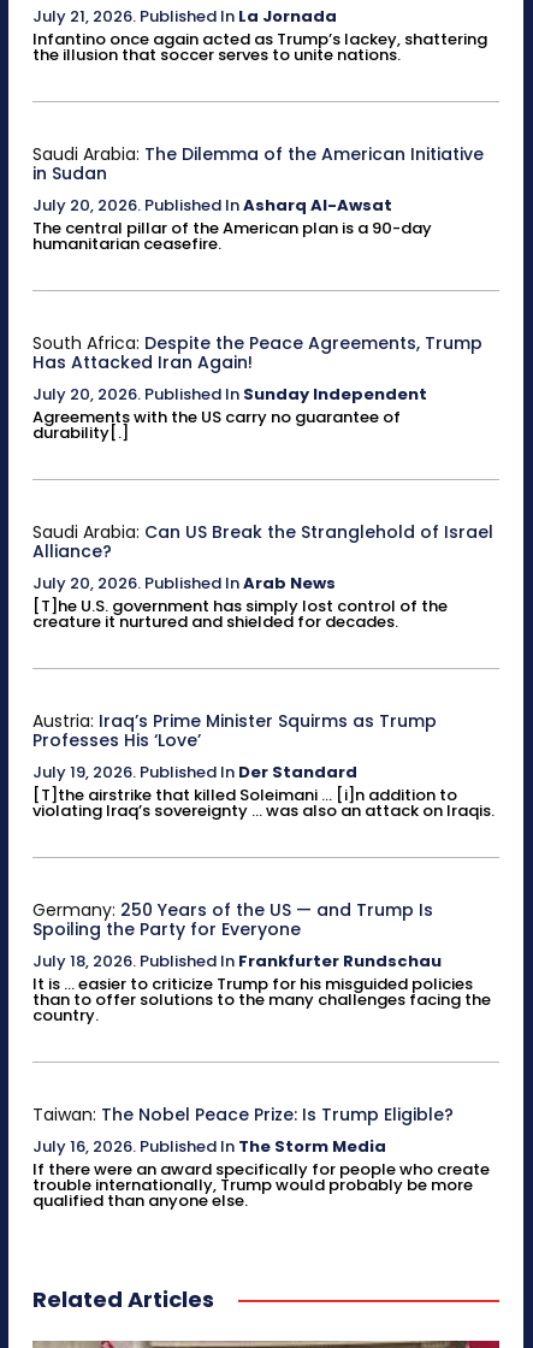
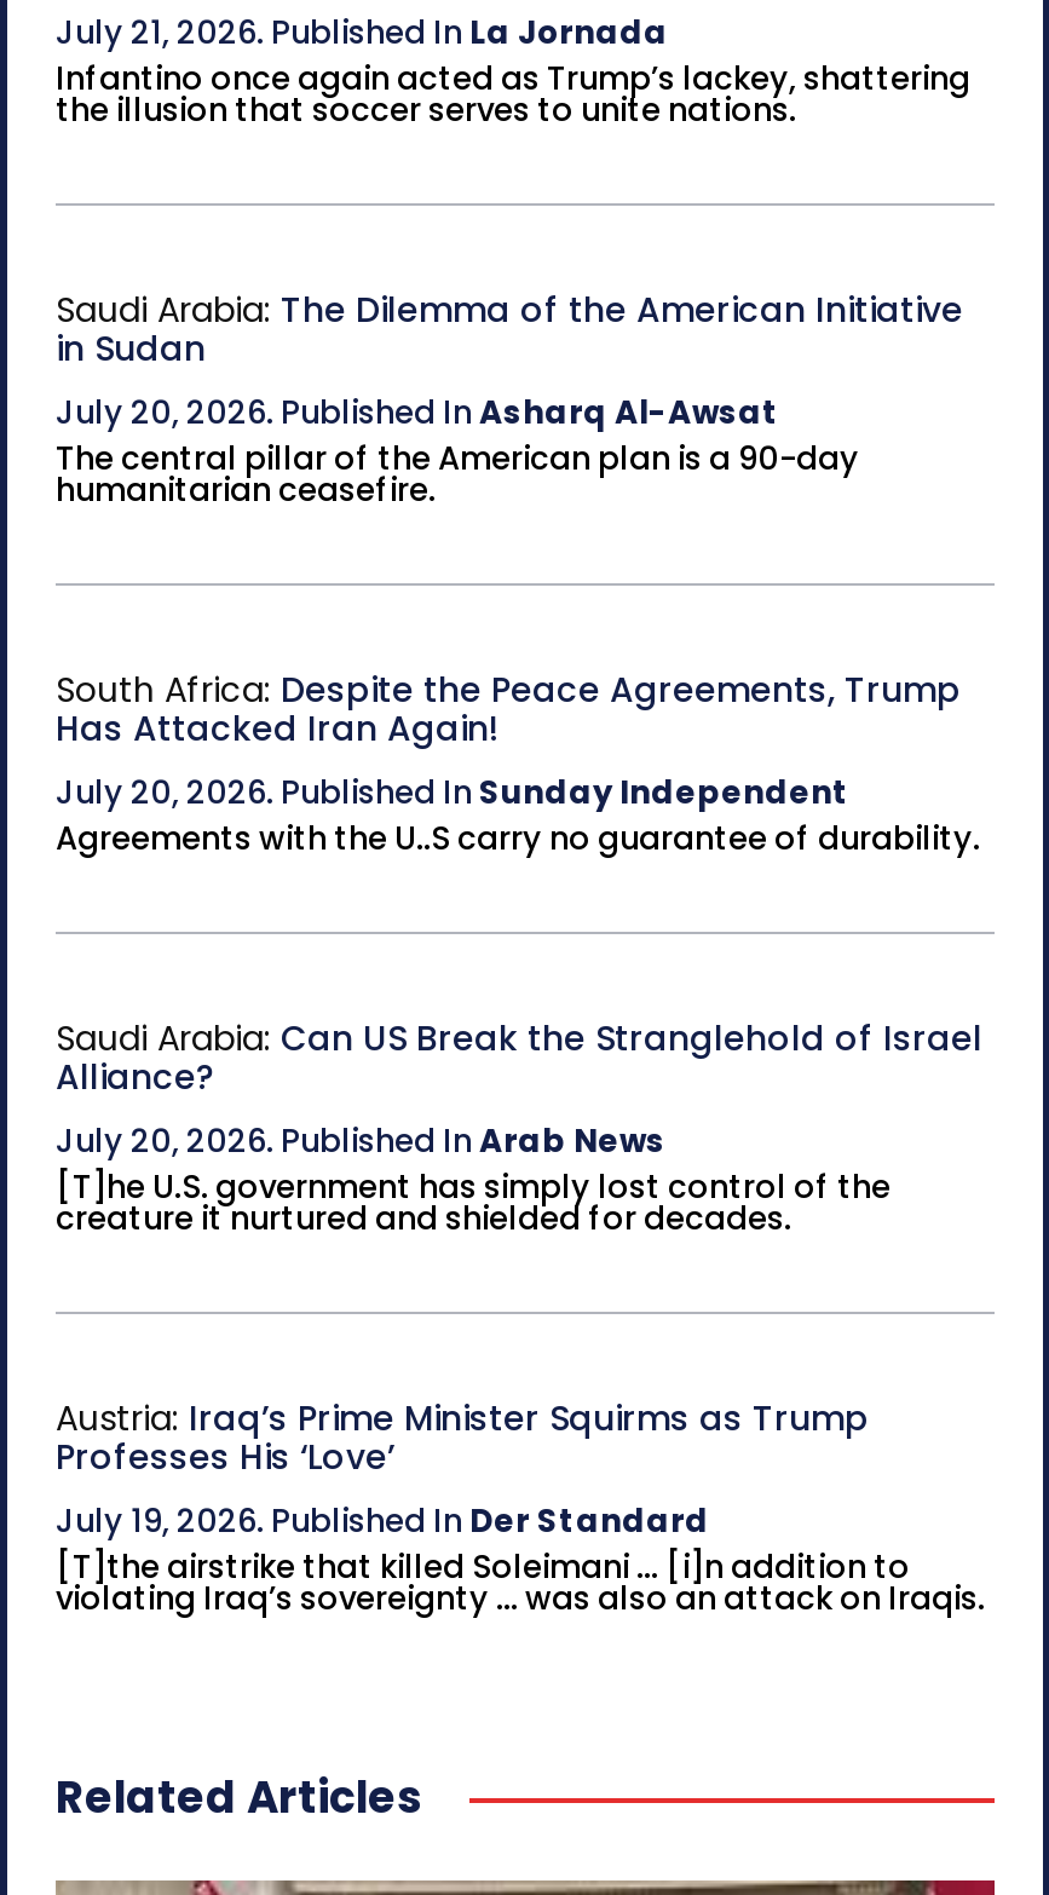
[32,406,401,444] Agreements with the US carry no guarantee of | durability[.] -> [56,816,980,862] Agreements with the U..S carry no guarantee of durability.
[32,898,491,1027] Germany: 250 Years of the US — and Trump Is | Spoiling the Party for Everyone | July 18, 2026. Published In Frankfurter Rundschau | It is ... easier to criticize Trump for his misguided policies | than to offer solutions to the many challenges facing the | country. -> none
[32,1102,490,1212] Taiwan: The Nobel Peace Prize: Is Trump Eligible? | July 16, 2026. Published In The Storm Media | If there were an award specifically for people who create | trouble internationally, Trump would probably be more | qualified than anyone else. -> none

